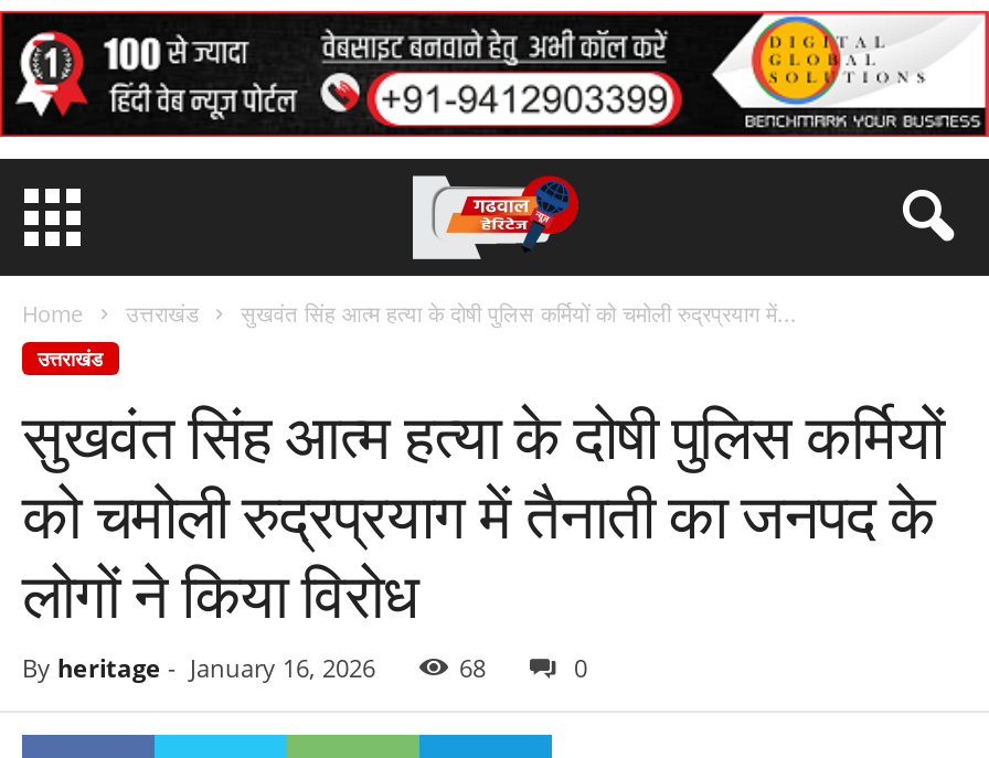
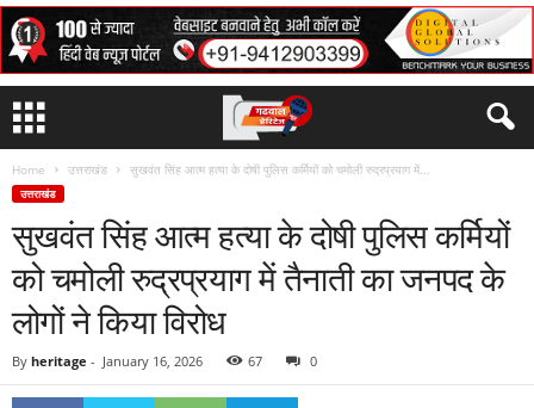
[459,651,486,684] 68 -> [248,352,262,370] 67

